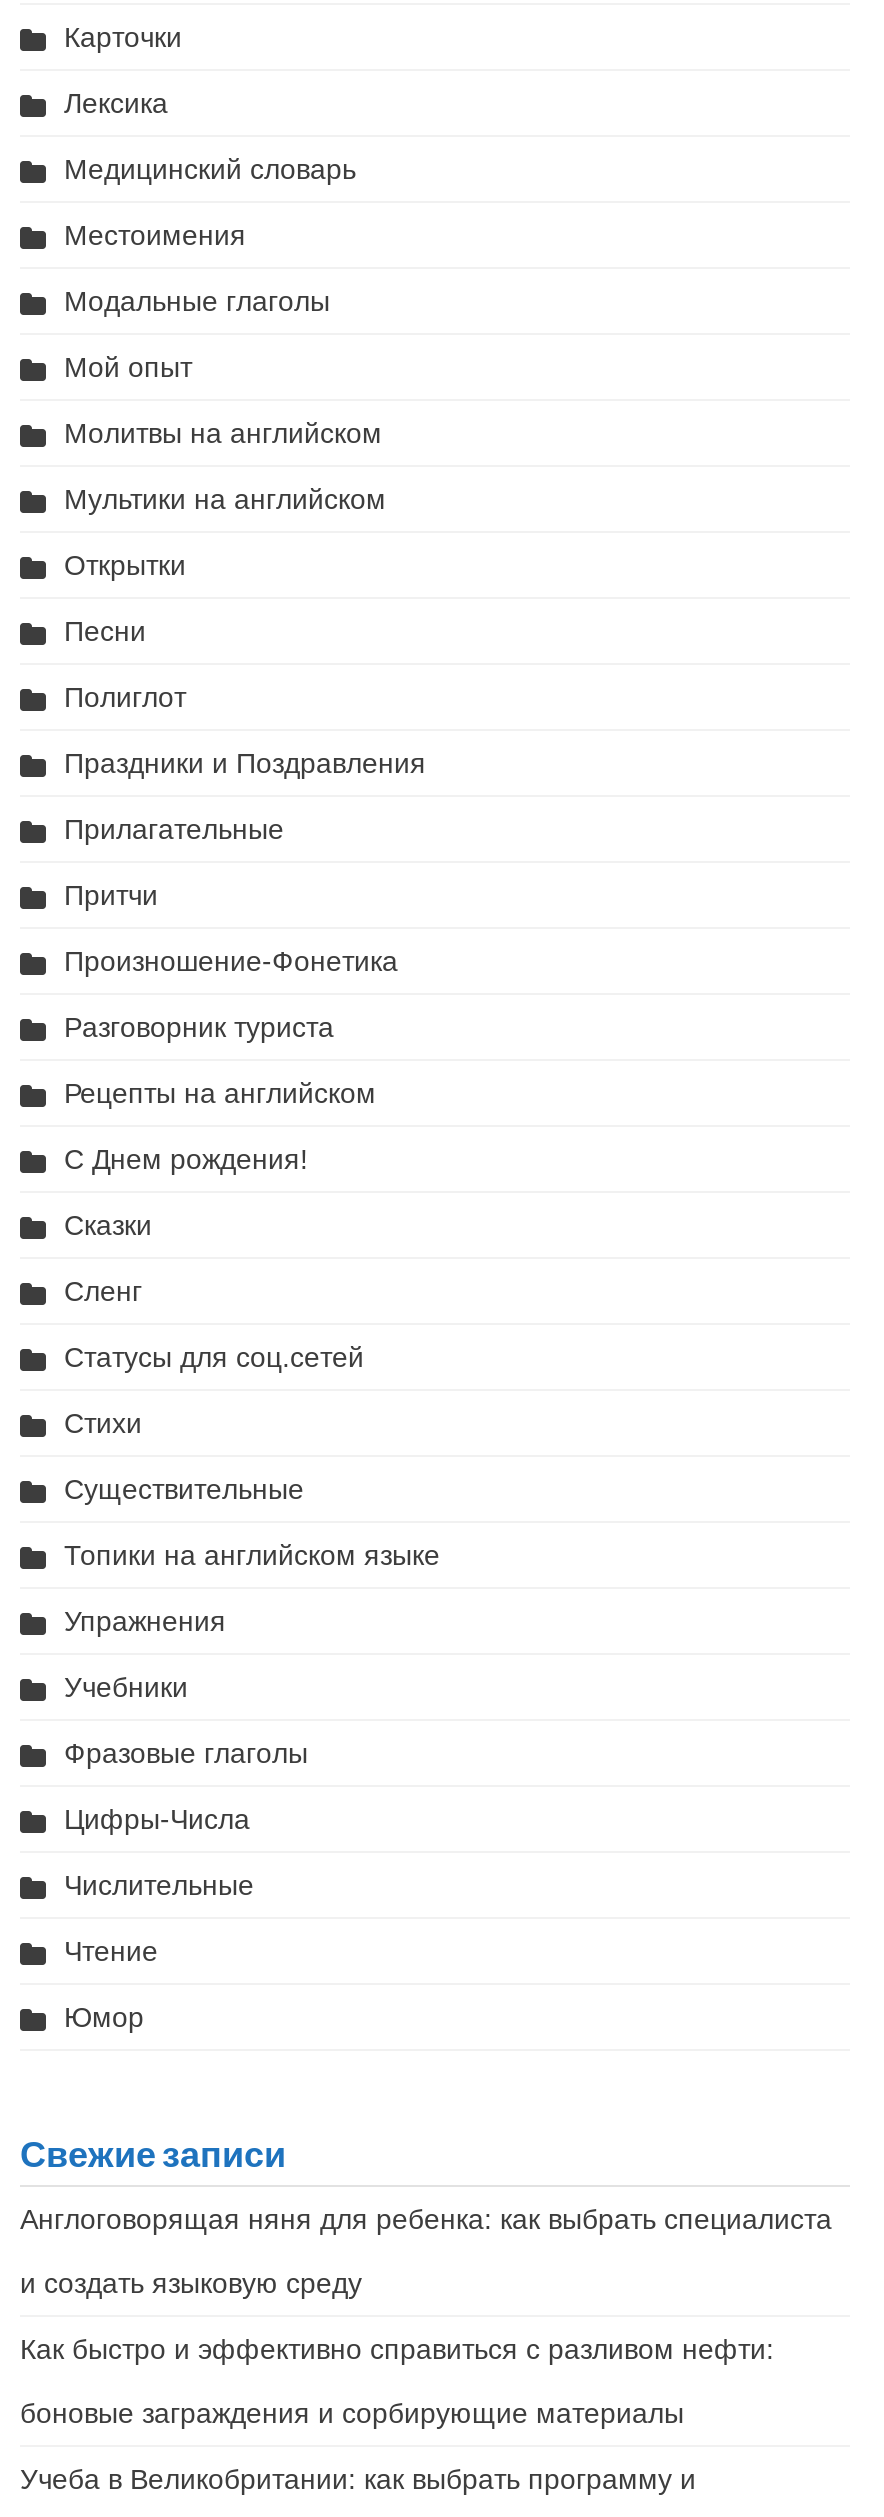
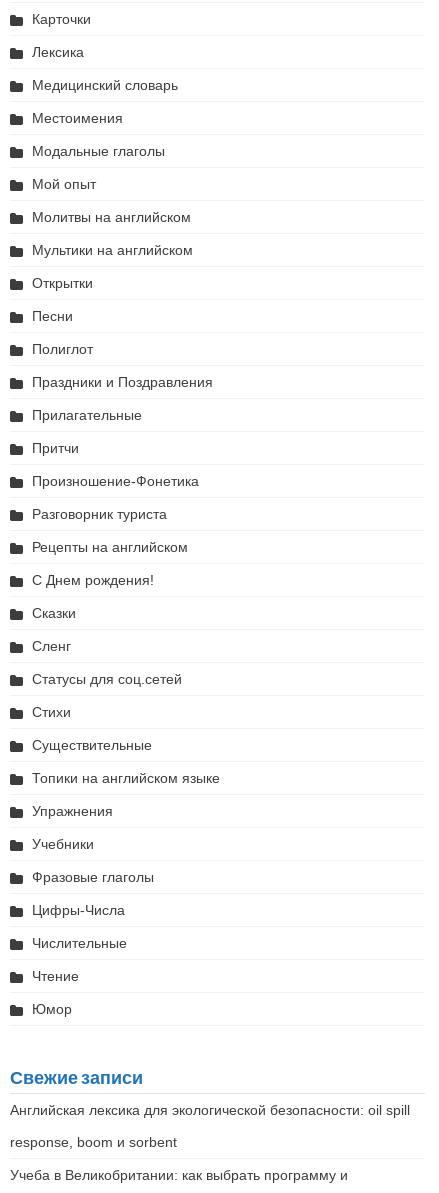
[20,2202,832,2428] Англоговорящая няня для ребенка: как выбрать специалиста | и создать языковую среду | Как быстро и эффективно справиться с разливом нефти: | боновые заграждения и сорбирующие материалы -> [10,1102,410,1150] Английская лексика для экологической безопасности: oil spill | response, boom и sorbent

